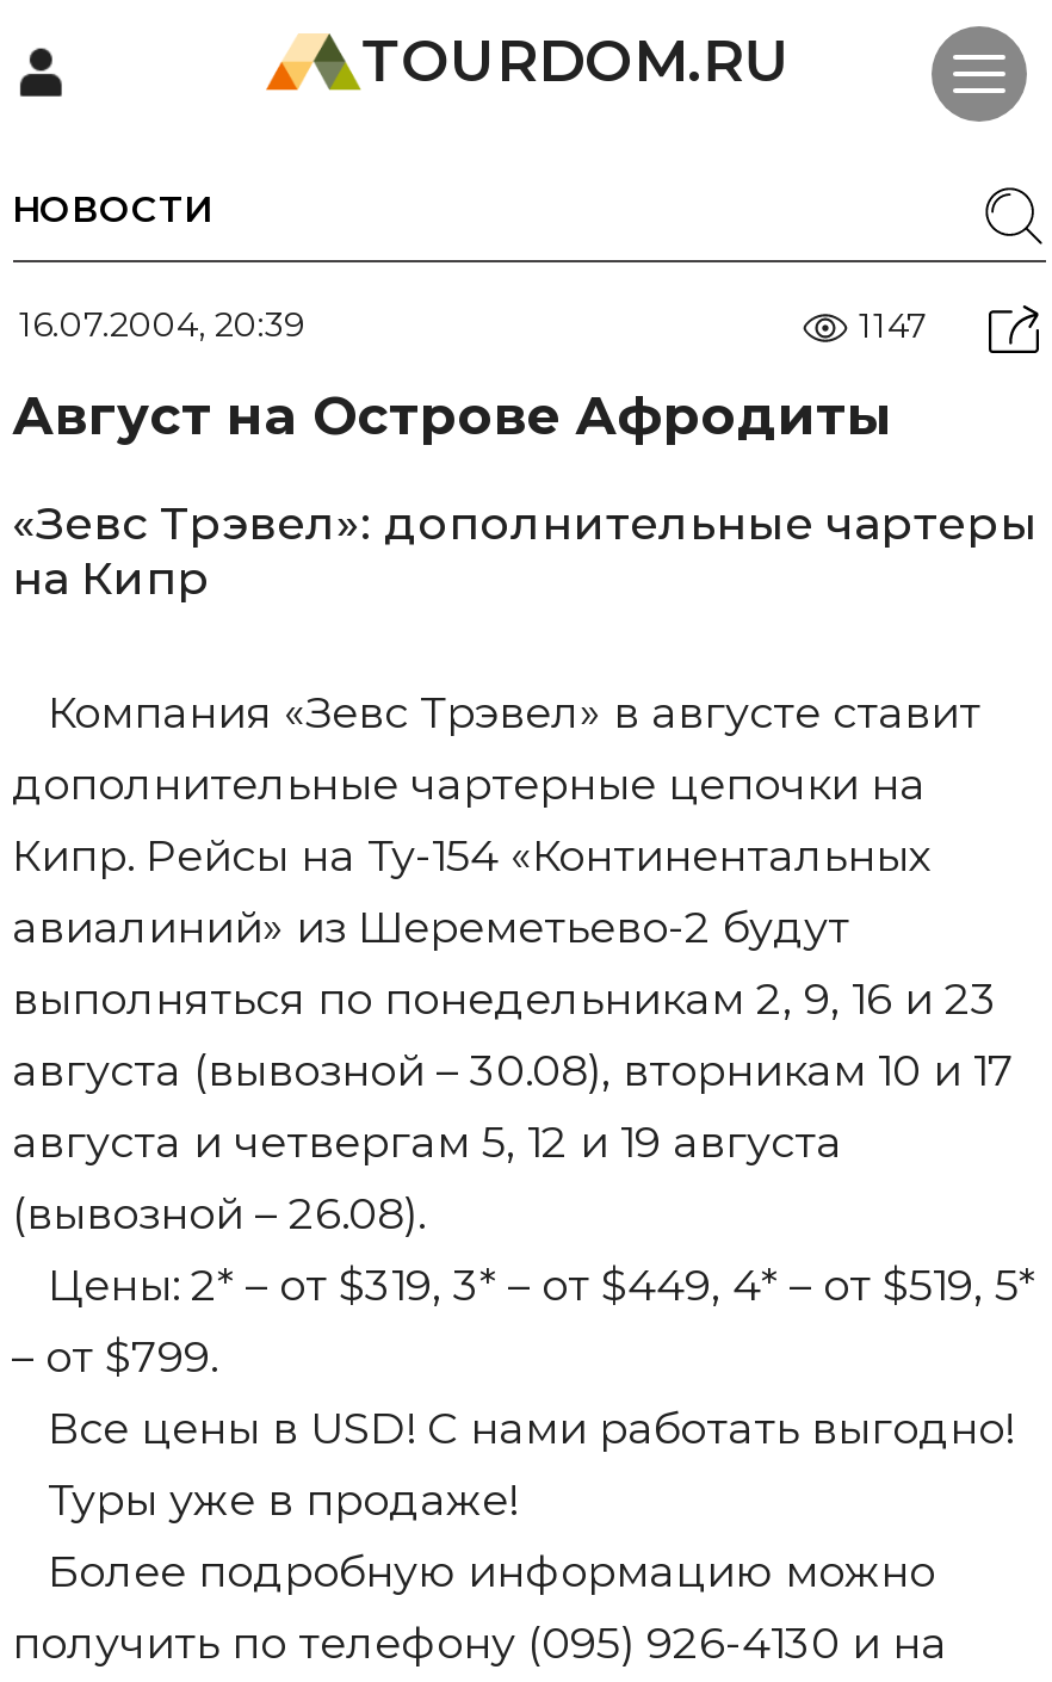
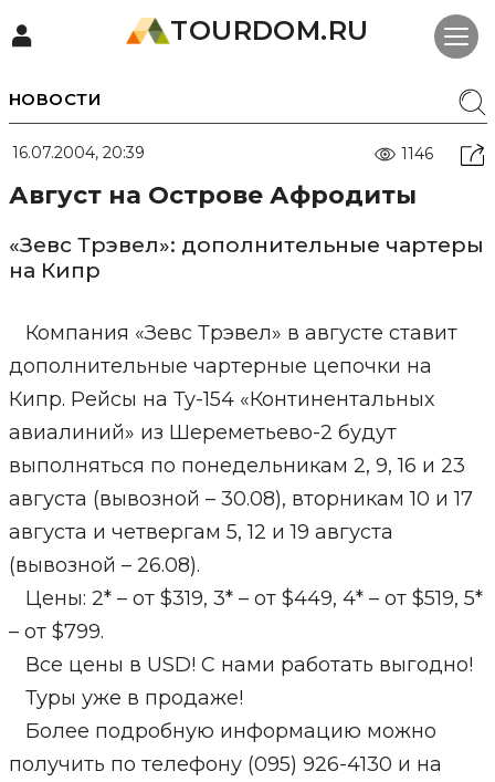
[849,305,928,348] 1147 -> [396,143,433,163] 1146

